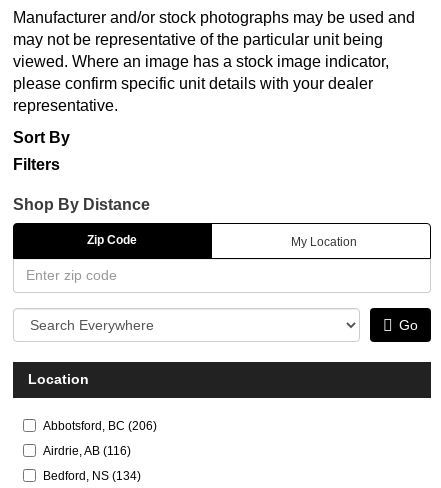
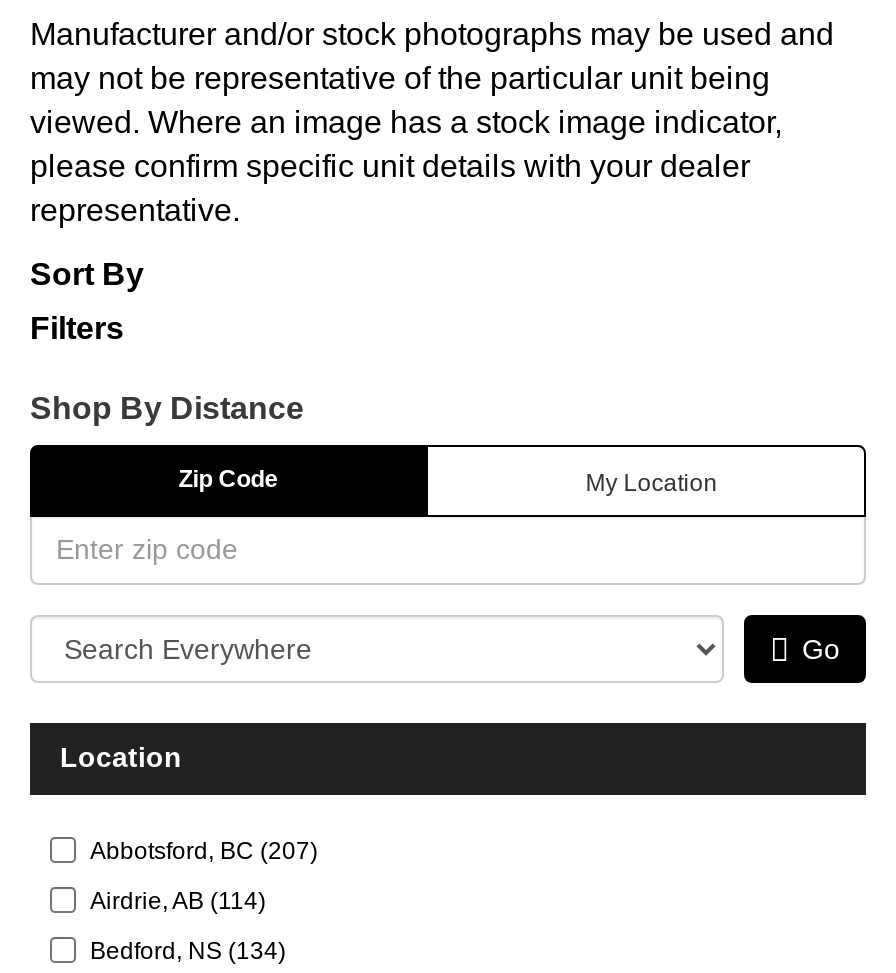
[43,419,157,433] Abbotsford, BC (206) -> [90,837,318,865] Abbotsford, BC (207)
[43,444,131,458] Airdrie, AB (116) -> [90,887,266,915] Airdrie, AB (114)

